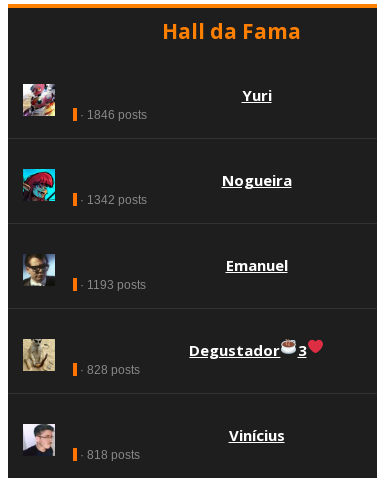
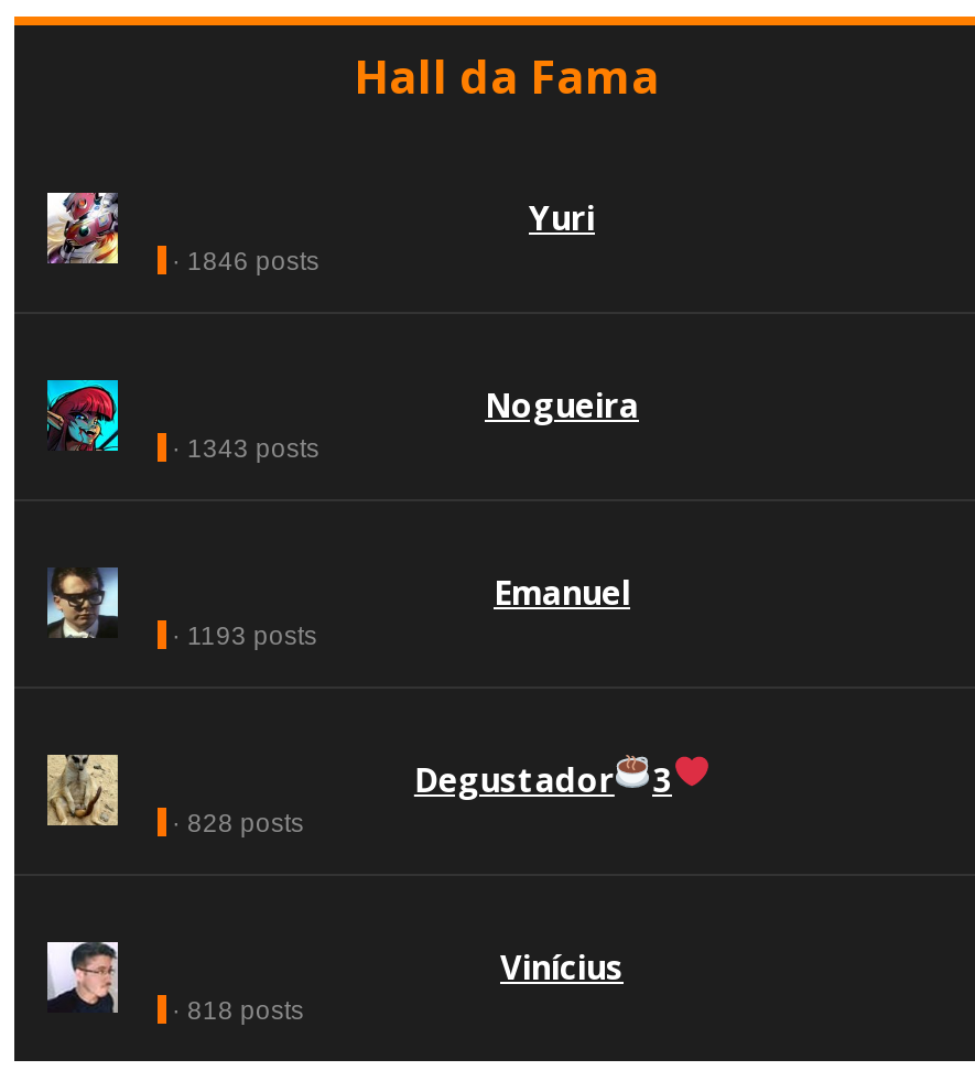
[76,193,146,206] · 1342 posts -> [165,434,319,462] · 1343 posts

